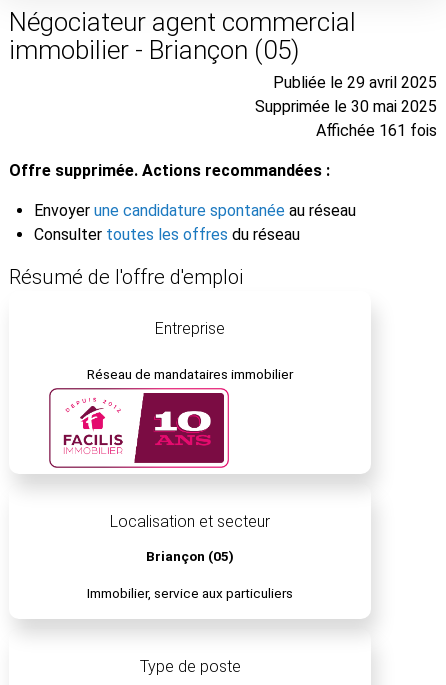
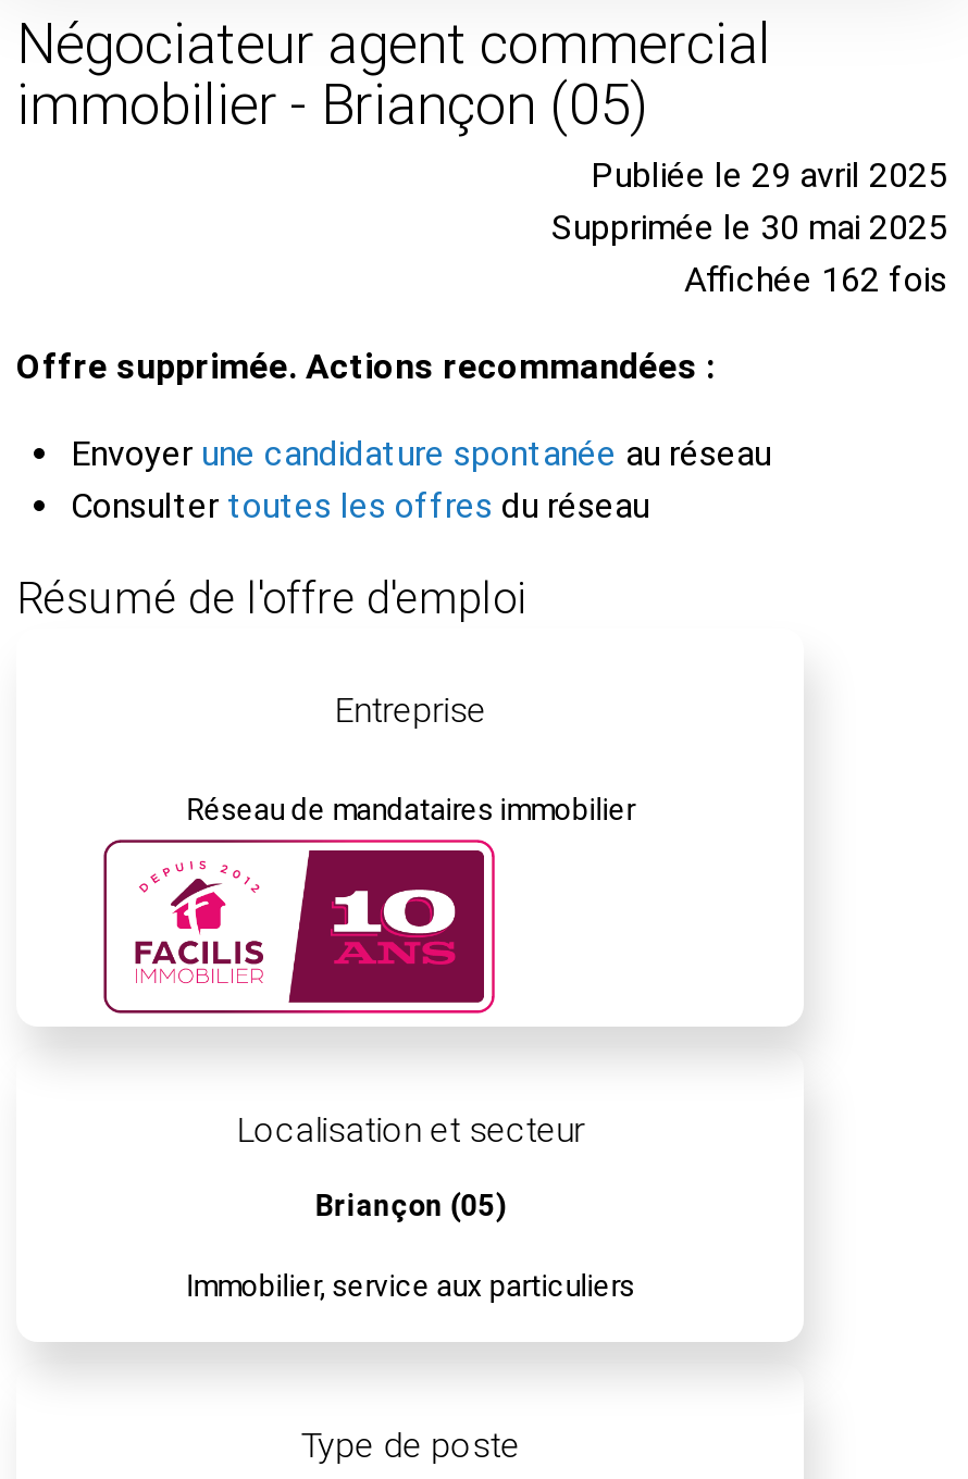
[316,120,437,139] Affichée 161 fois -> [684,258,947,299] Affichée 162 fois

